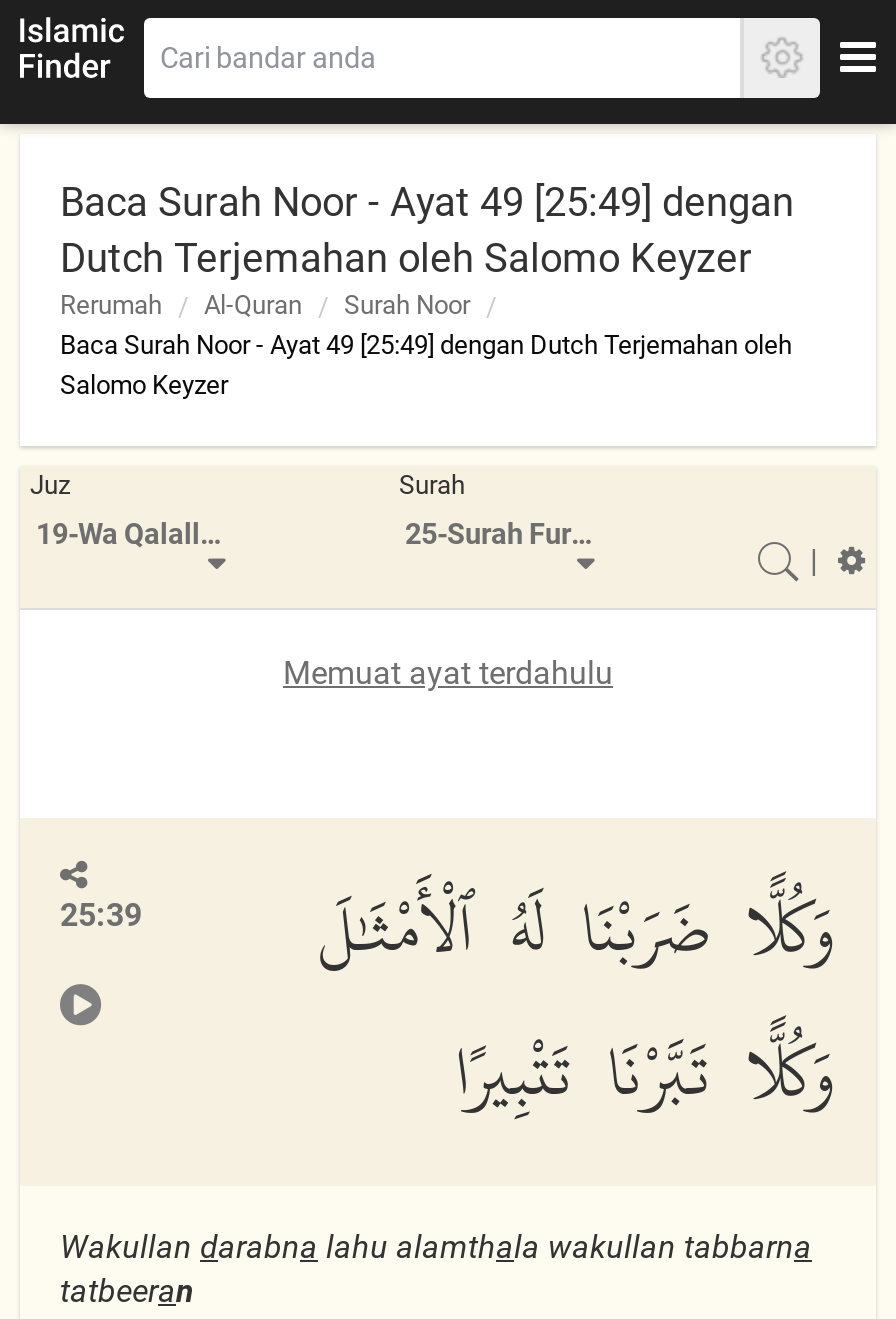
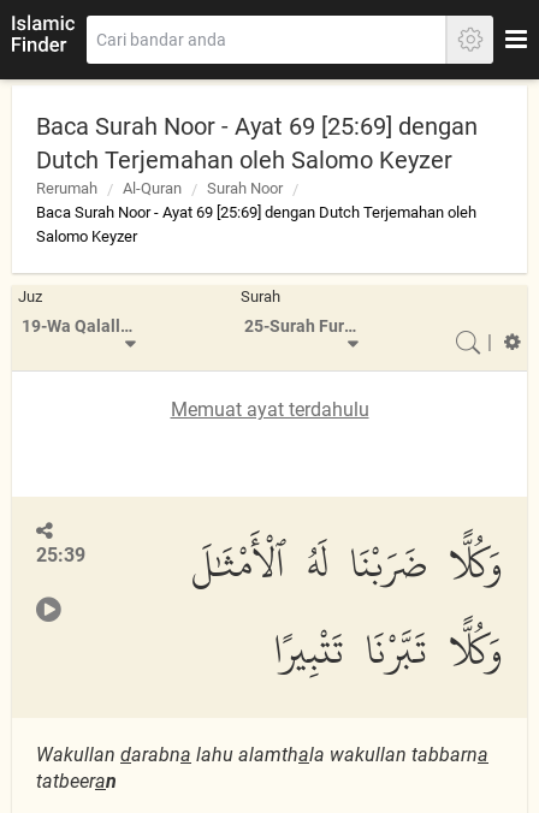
[60,178,794,226] Baca Surah Noor - Ayat 49 [25:49] dengan -> [36,112,478,141] Baca Surah Noor - Ayat 69 [25:69] dengan
[60,330,792,360] Baca Surah Noor - Ayat 49 [25:49] dengan Dutch Terjemahan oleh -> [36,203,476,221] Baca Surah Noor - Ayat 69 [25:69] dengan Dutch Terjemahan oleh

